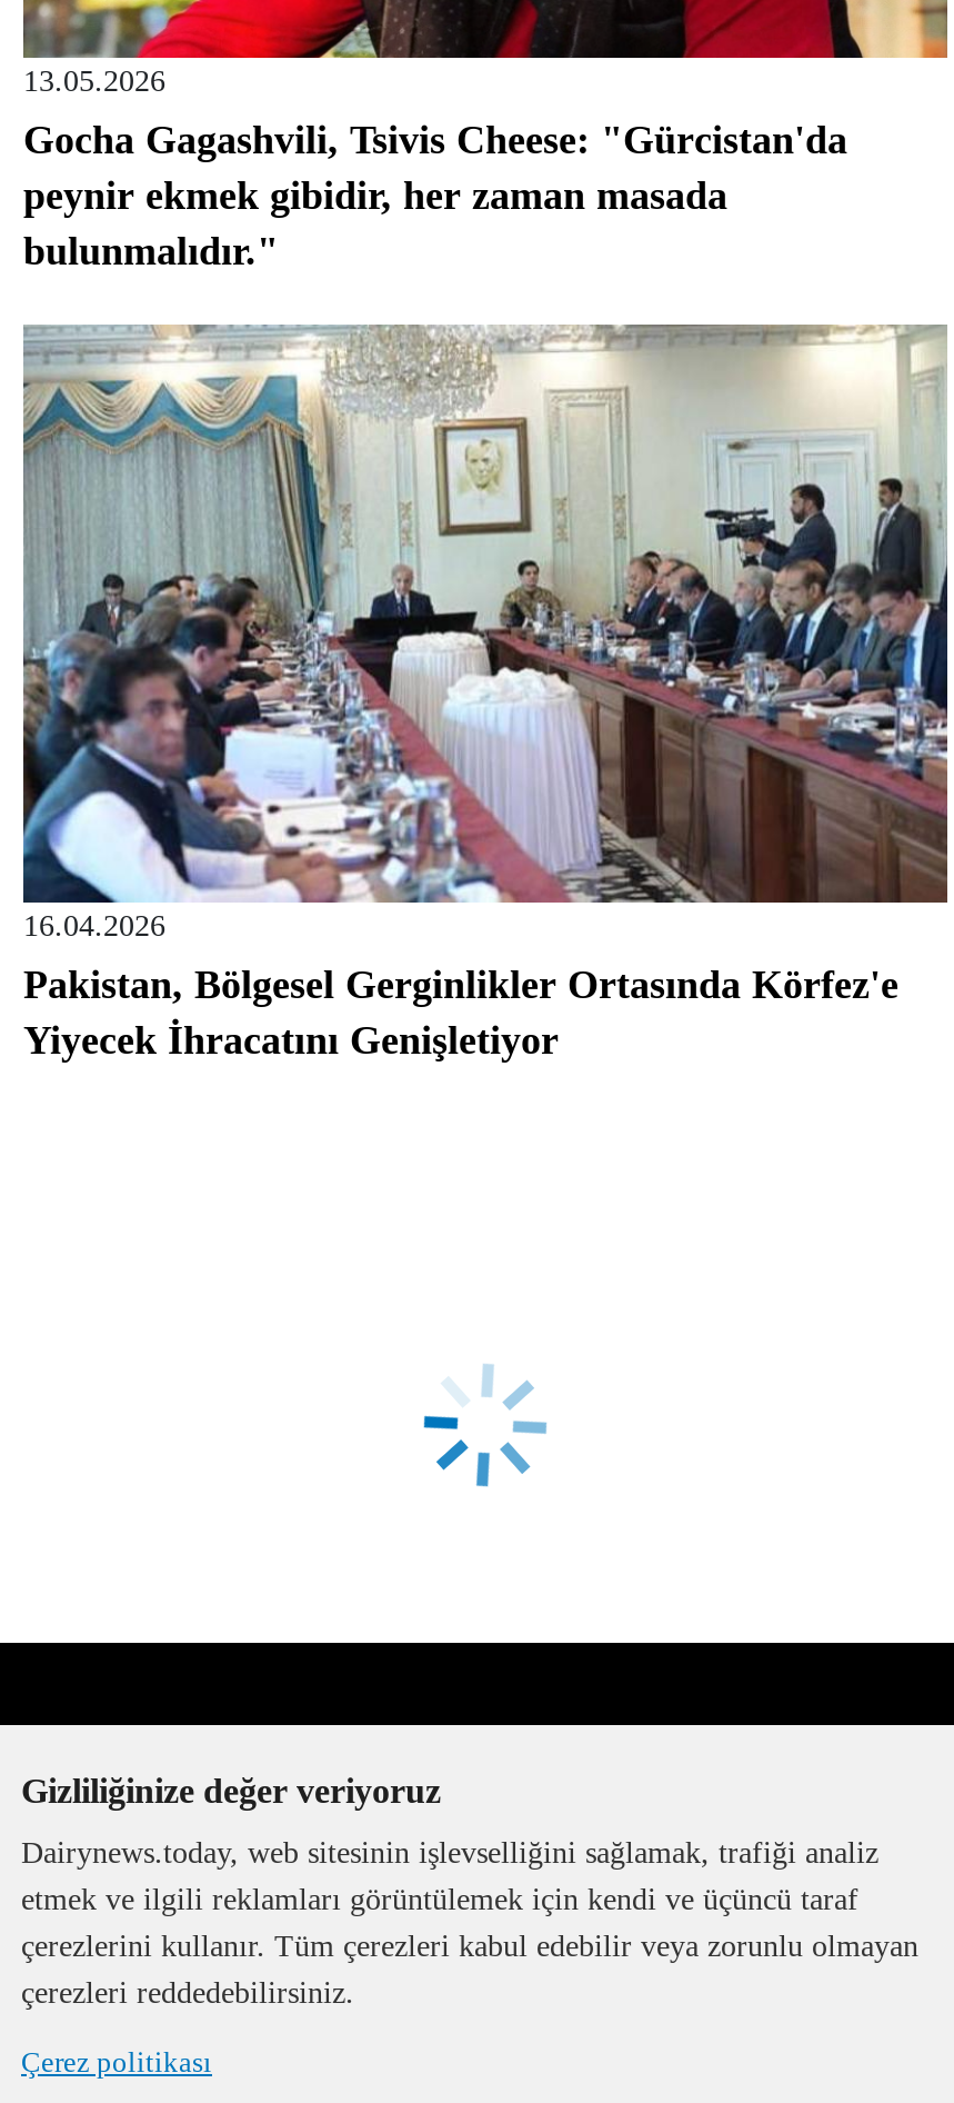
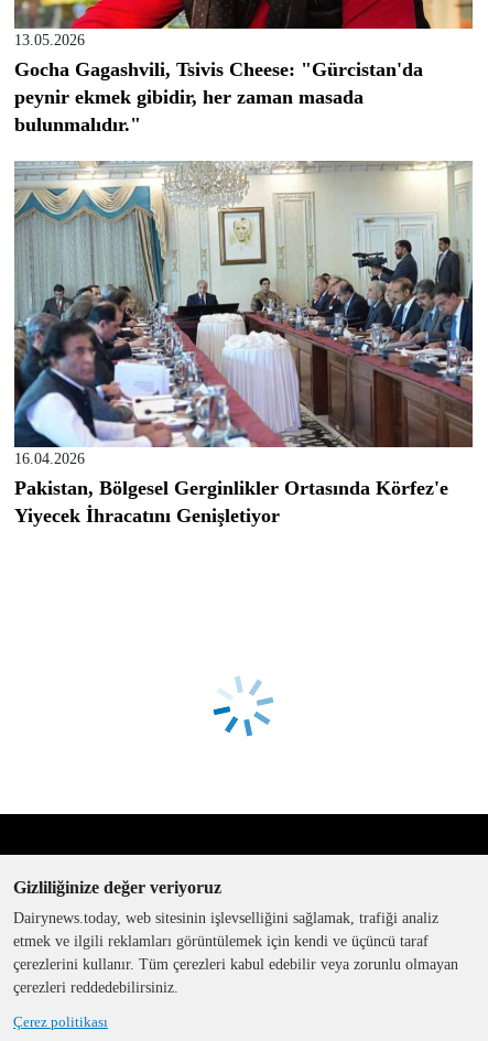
[421,1365,548,1489] [image] -> [213,676,274,737] [image]

